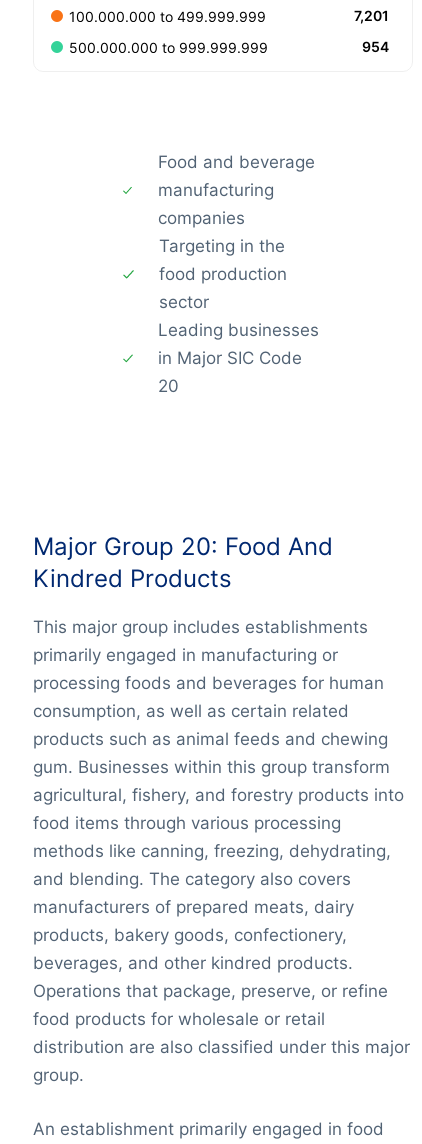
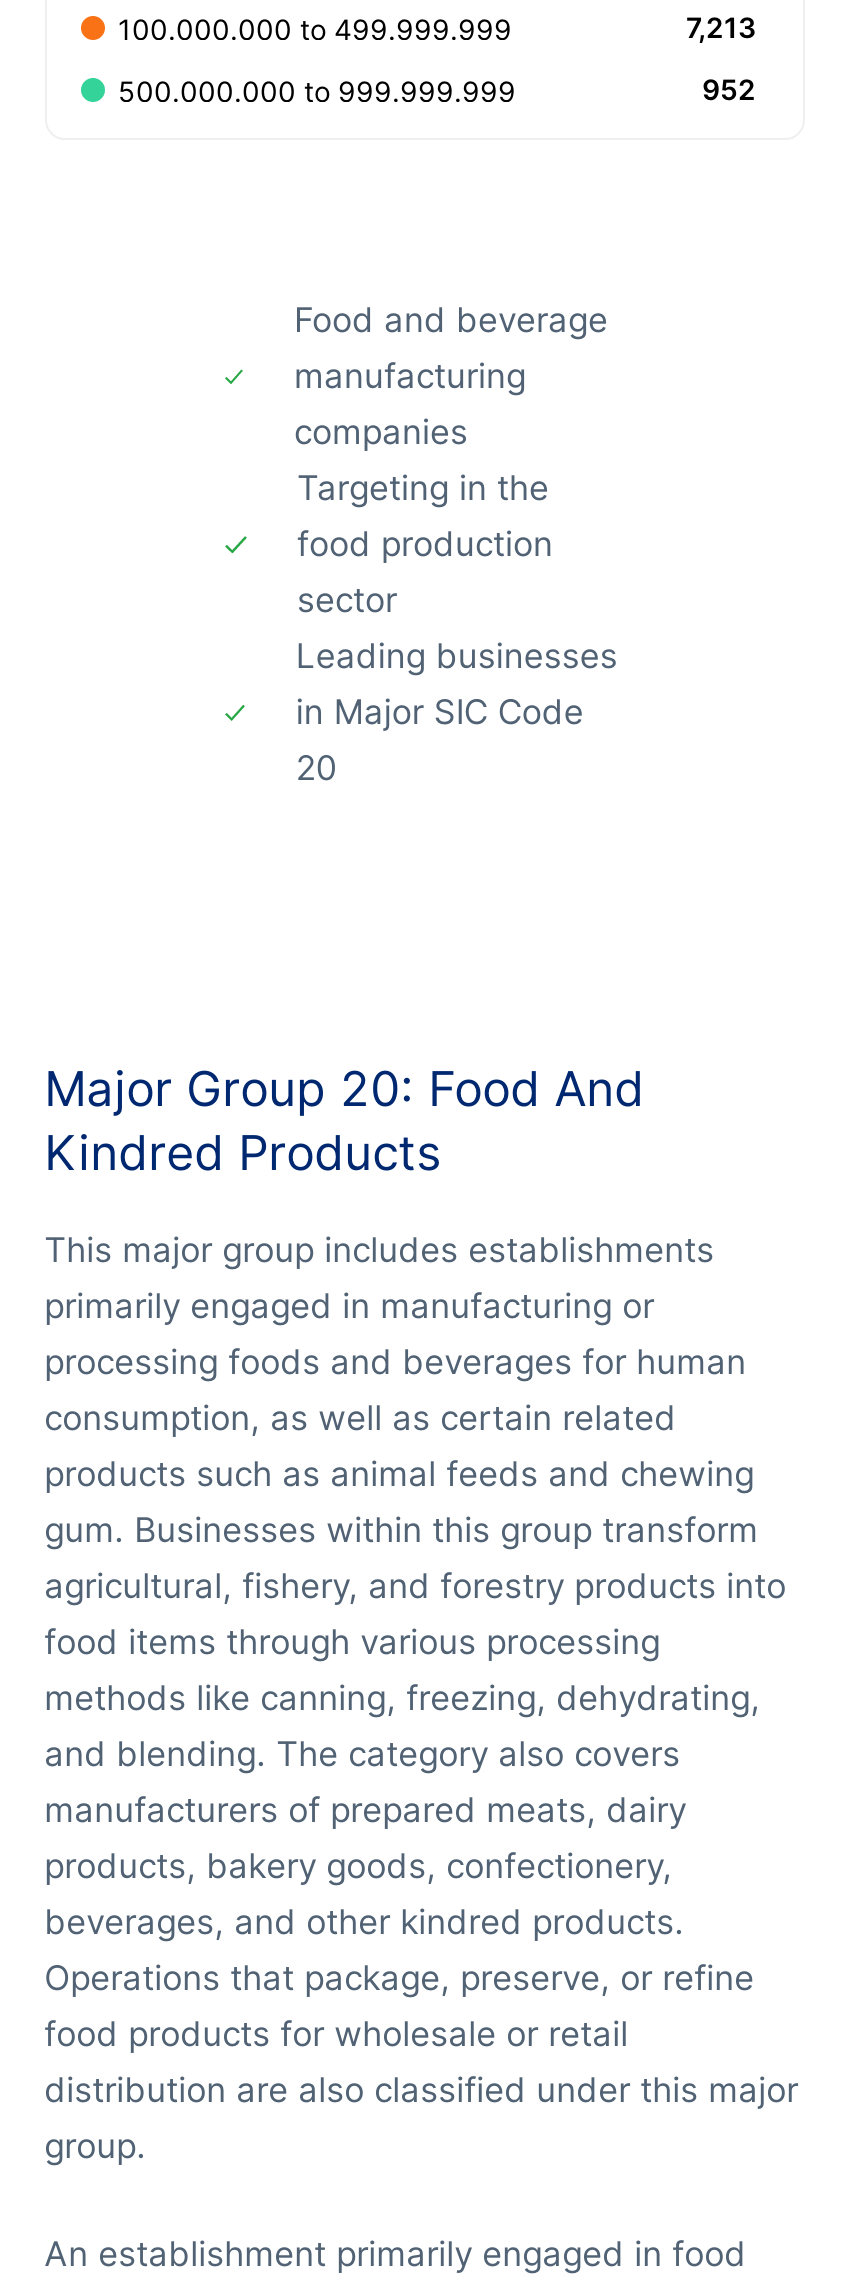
[353,7,388,24] 7,201 -> [686,11,756,45] 7,213
[361,38,388,55] 954 -> [702,73,756,107] 952

